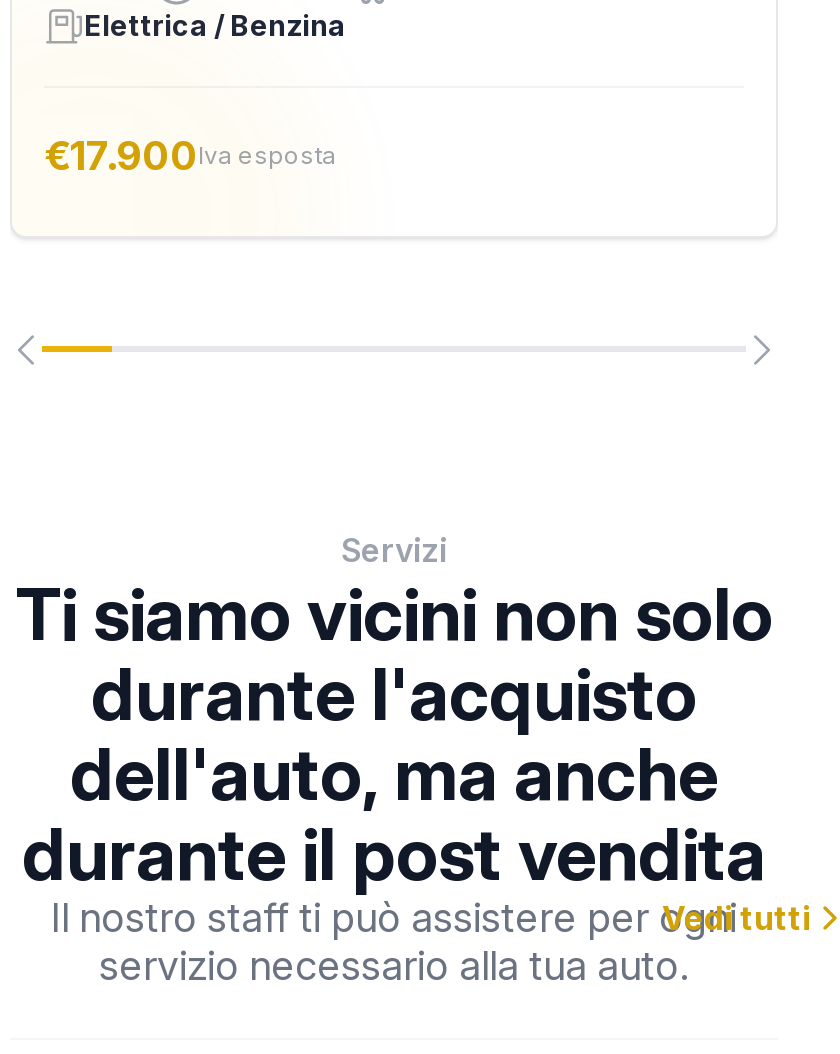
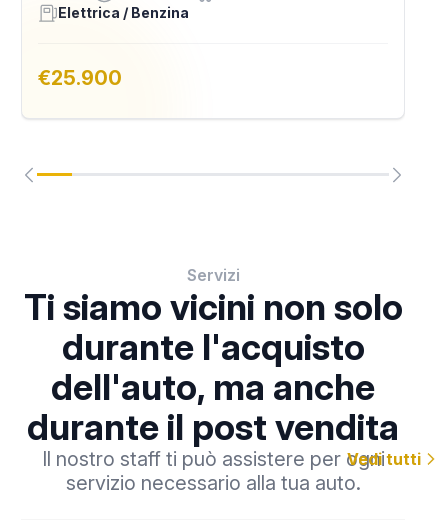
[44,132,336,180] €17.900Iva esposta -> [38,66,122,90] €25.900

